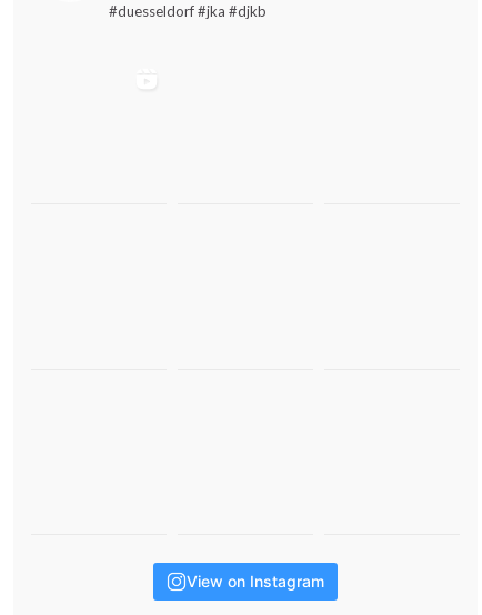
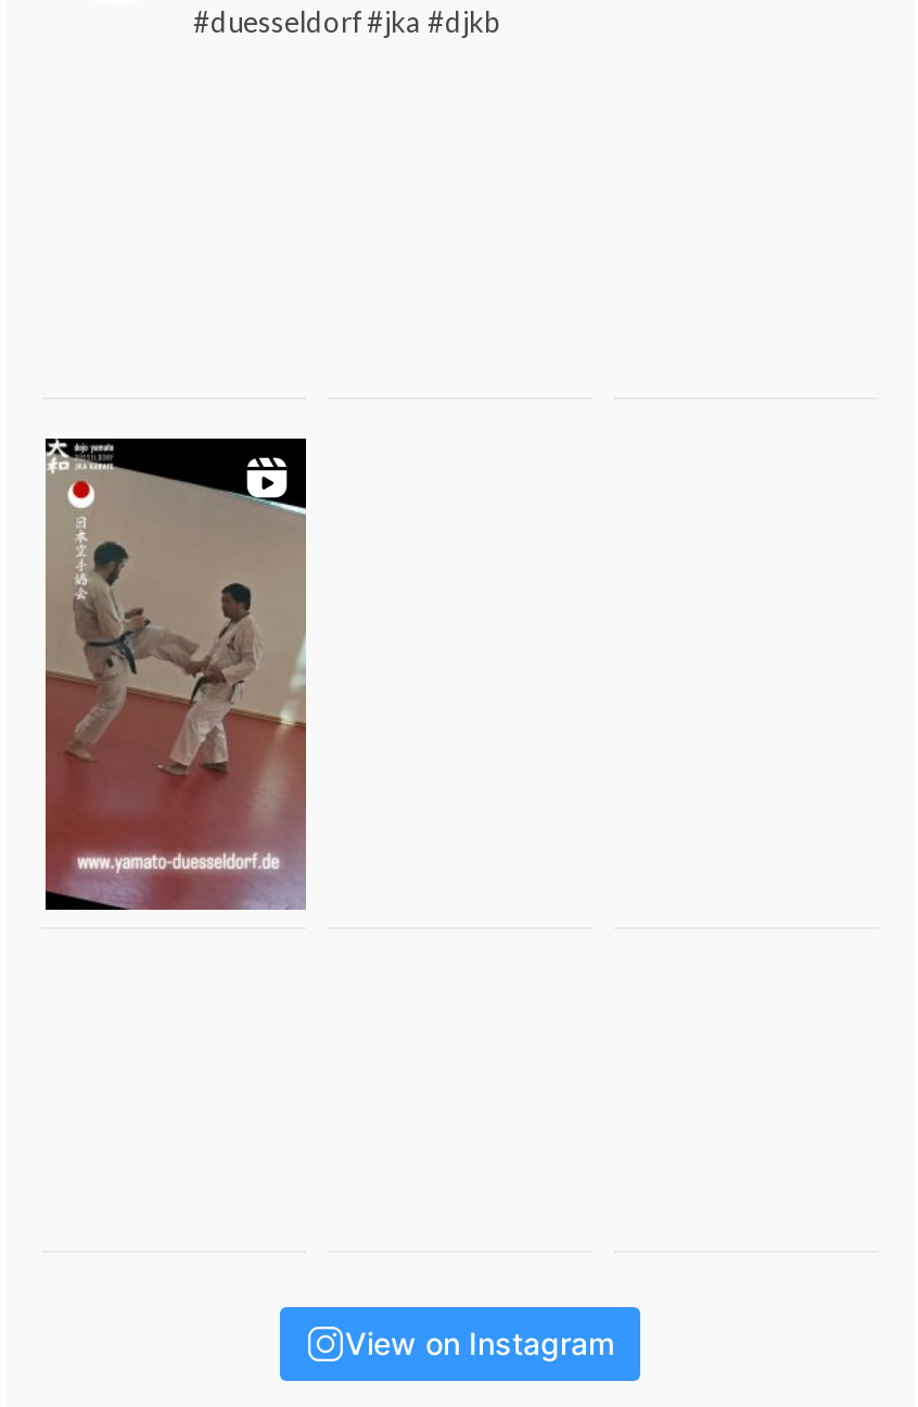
none -> [43,436,308,912] [image]

